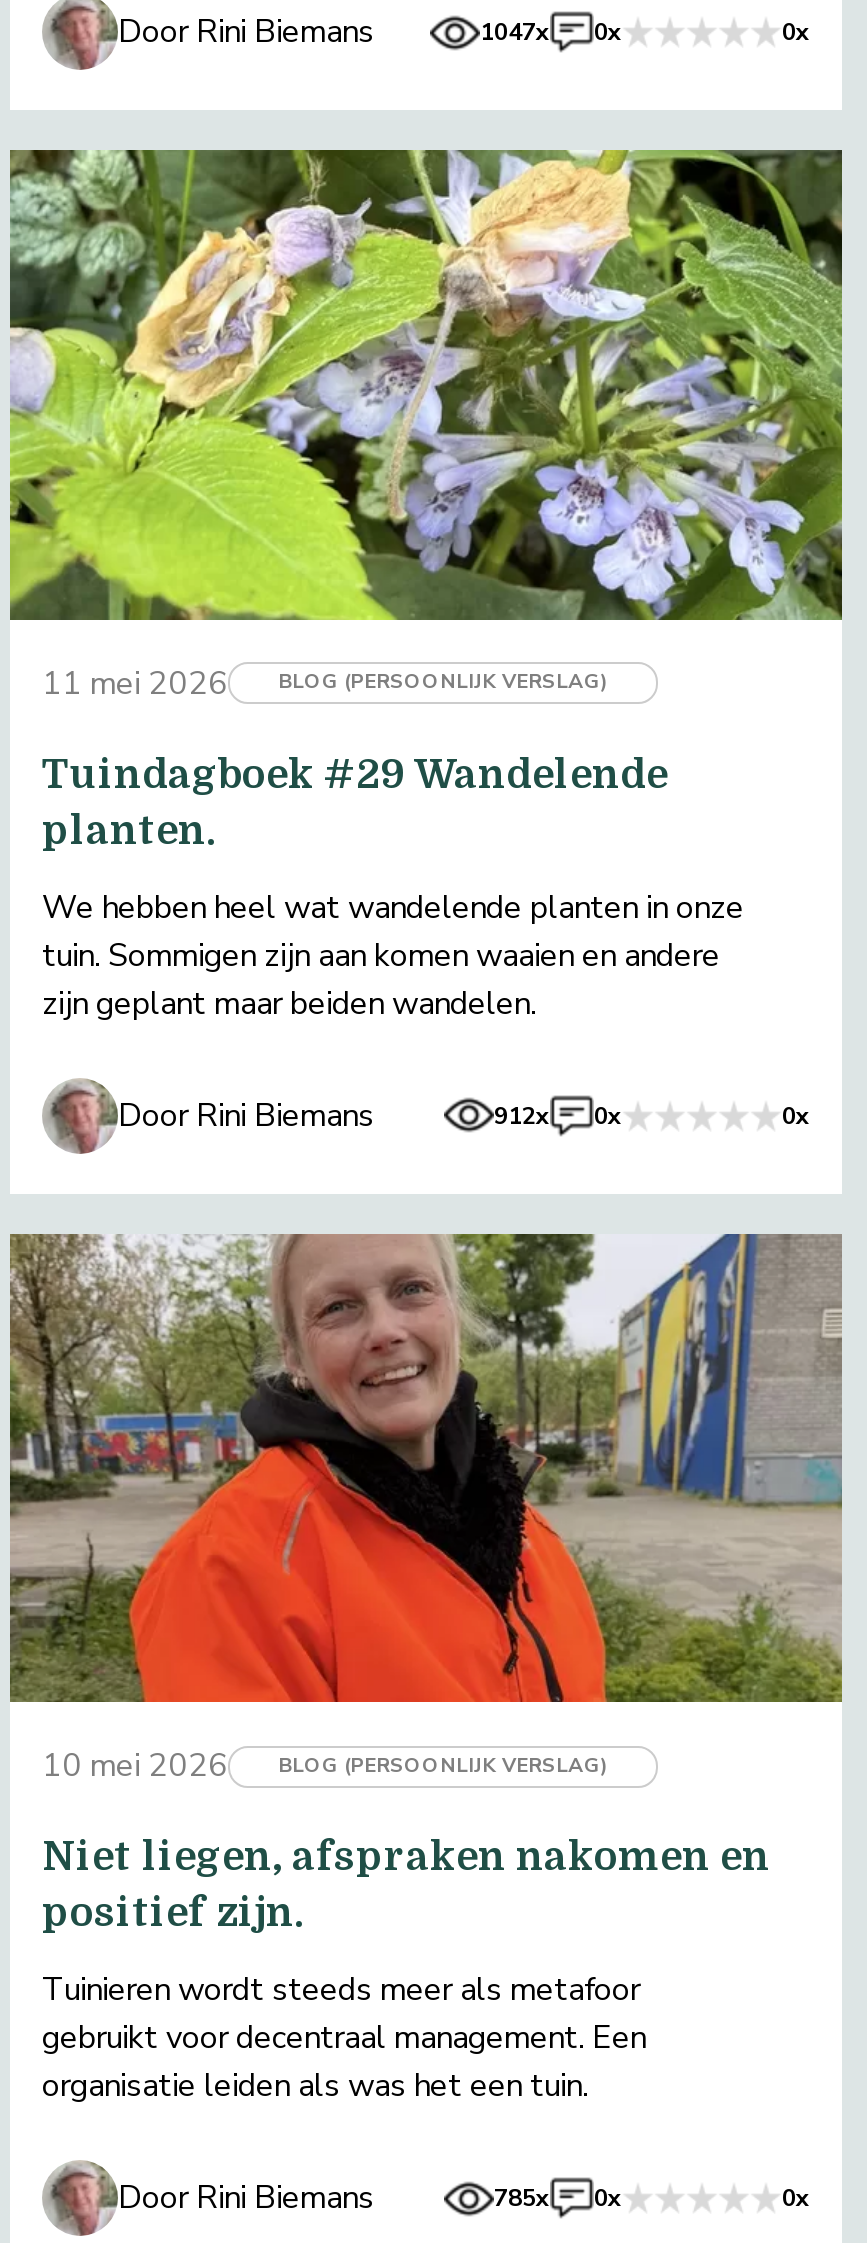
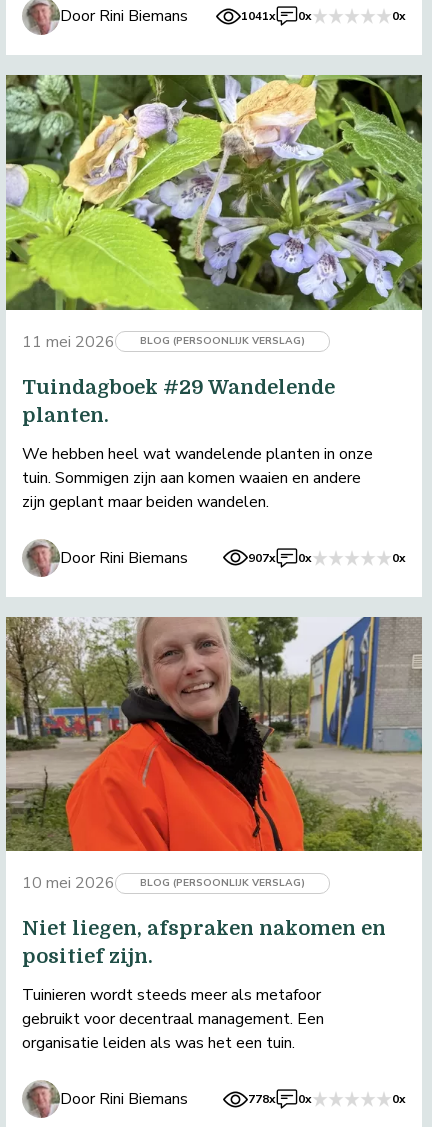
[480,16,550,48] 1047x -> [241,8,276,24] 1041x
[494,1099,550,1131] 912x -> [248,550,276,566] 907x
[494,2182,550,2214] 785x -> [248,1091,276,1107] 778x

